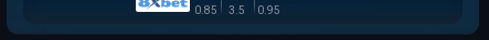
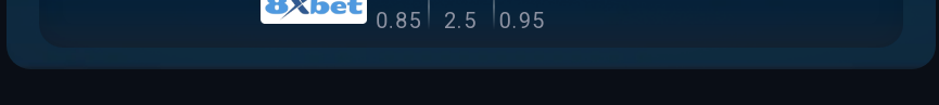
[194,4,280,16] 0.85 3.5 0.95 -> [376,8,545,31] 0.85 2.5 0.95

